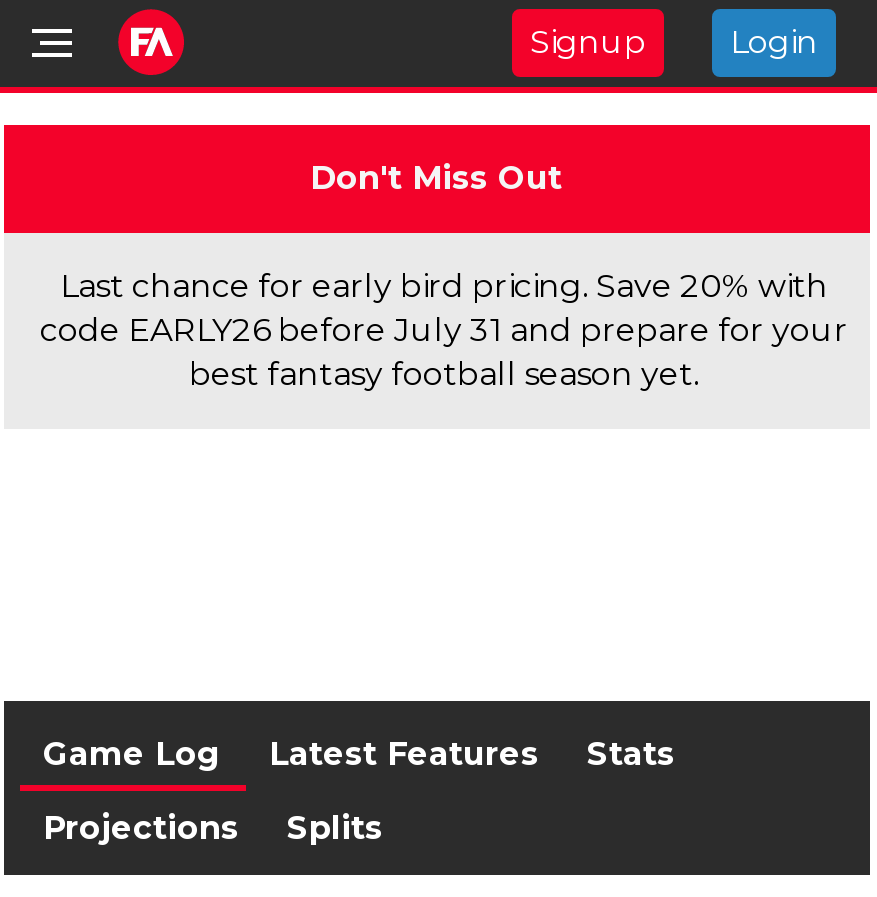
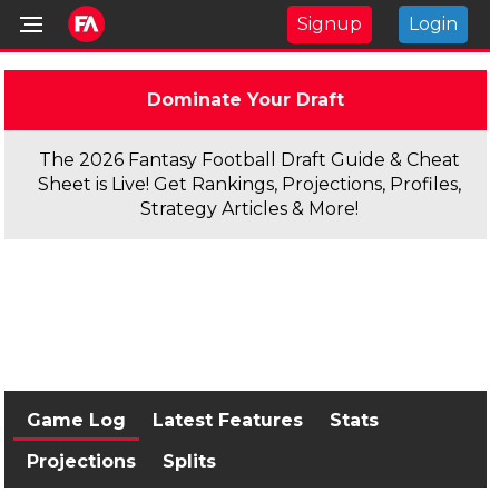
[310,159,562,197] Don't Miss Out -> [146,89,344,110] Dominate Your Draft
[40,267,848,393] Last chance for early bird pricing. Save 20% with | code EARLY26 before July 31 and prepare for your | best fantasy football season yet. -> [38,149,461,219] The 2026 Fantasy Football Draft Guide & Cheat | Sheet is Live! Get Rankings, Projections, Profiles, | Strategy Articles & More!

